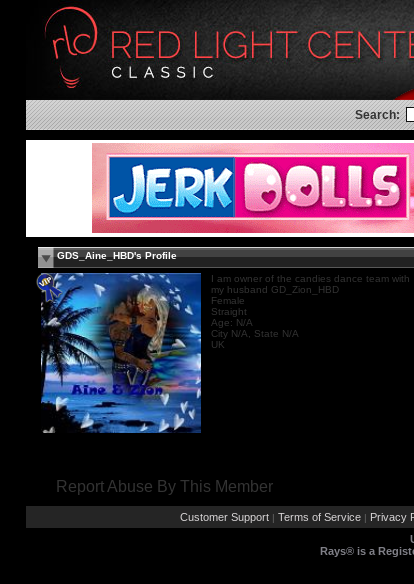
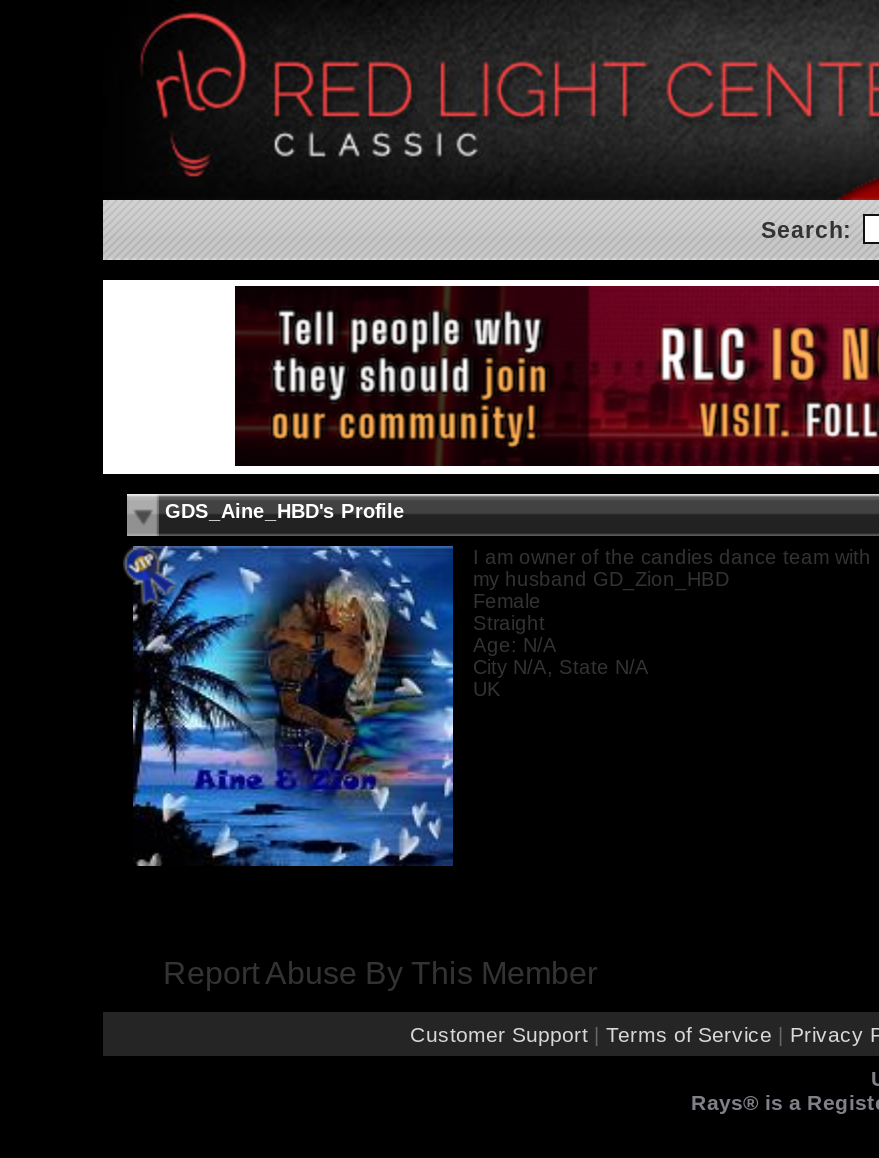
[91,143,411,234] [image] -> [233,284,873,468] [image]

